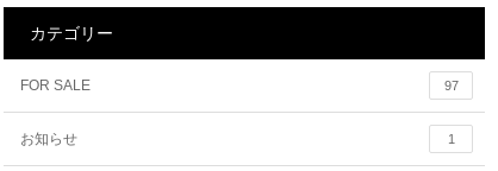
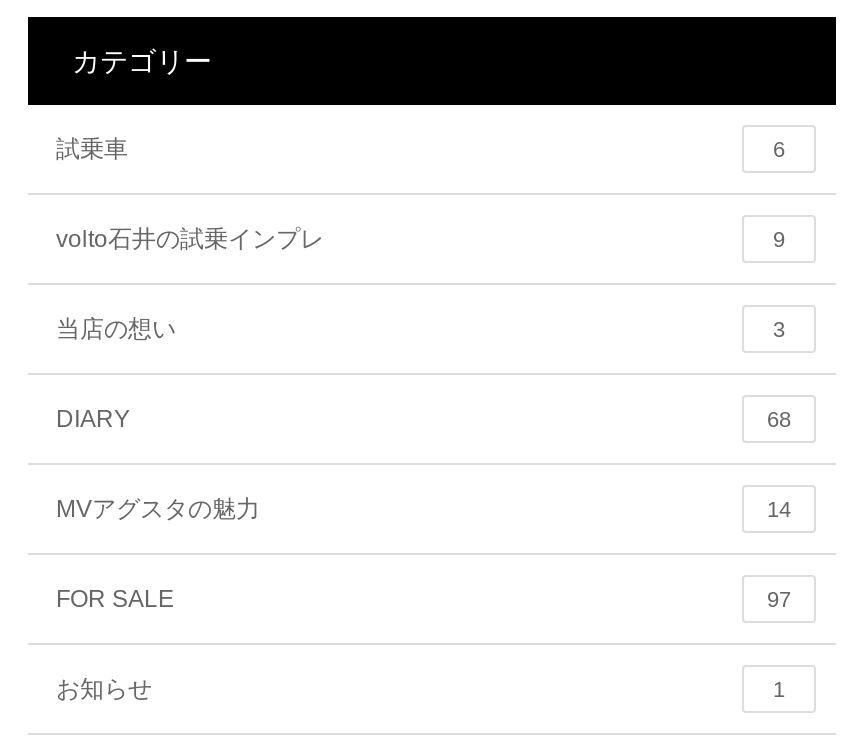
none -> [56,135,791,523] 試乗車 | 6 | volto石井の試乗インプレ | 9 | 当店の想い | 3 | DIARY | 68 | MVアグスタの魅力 | 14

